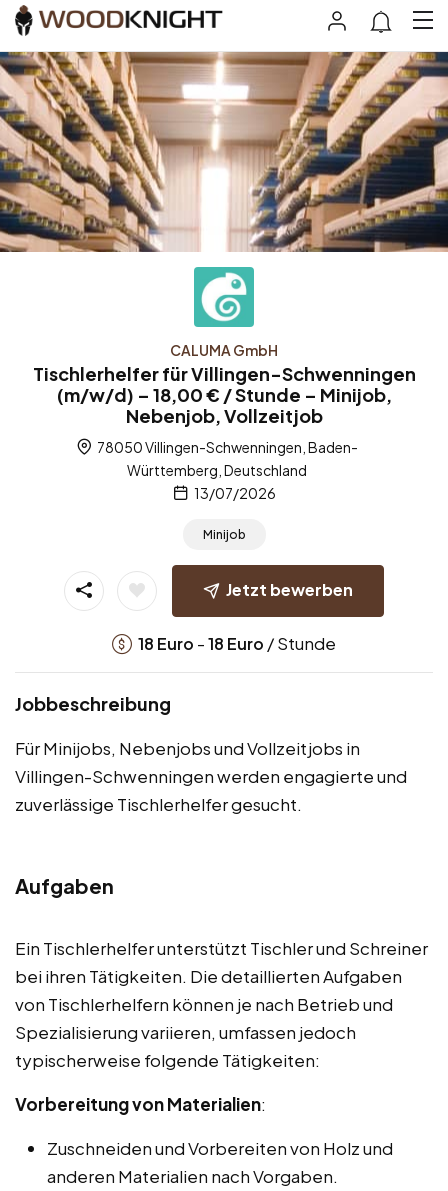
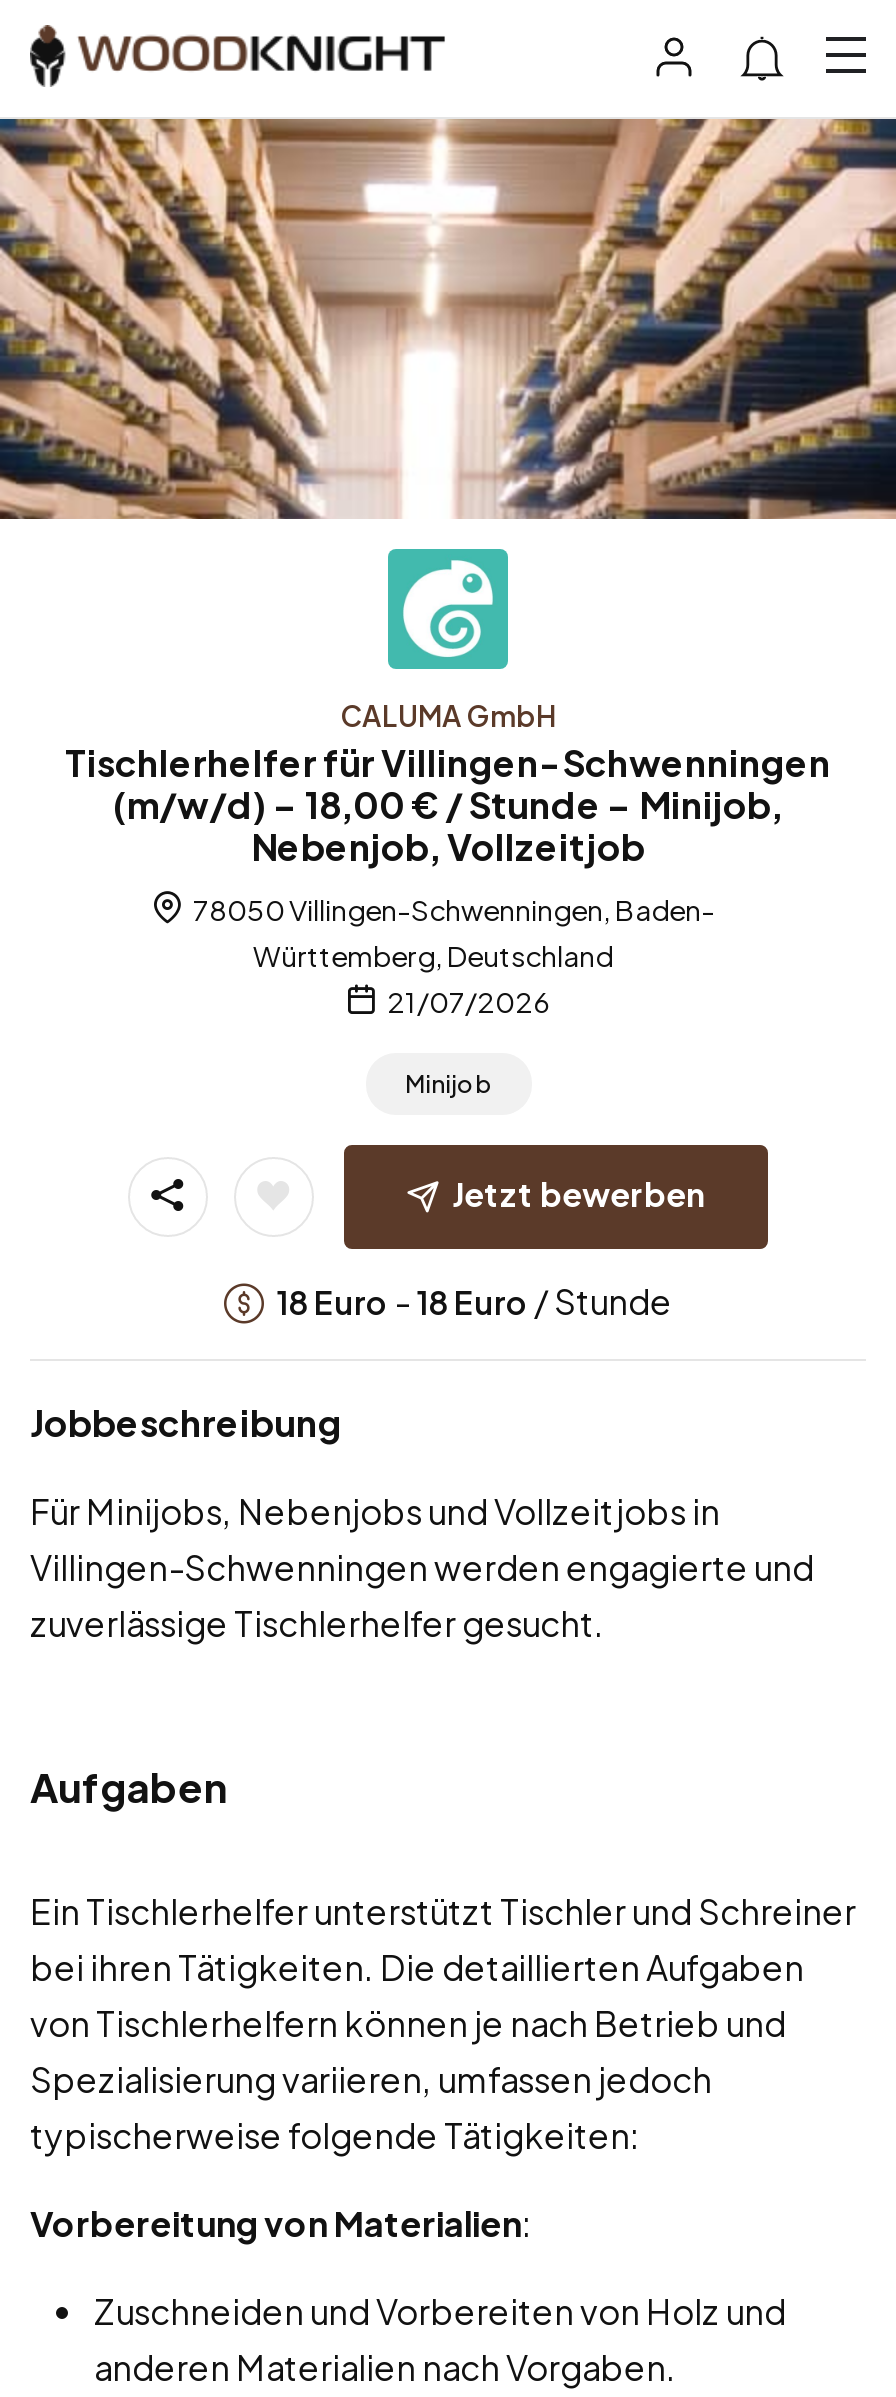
[191,484,275,502] 13/07/2026 -> [383,984,551,1020] 21/07/2026

